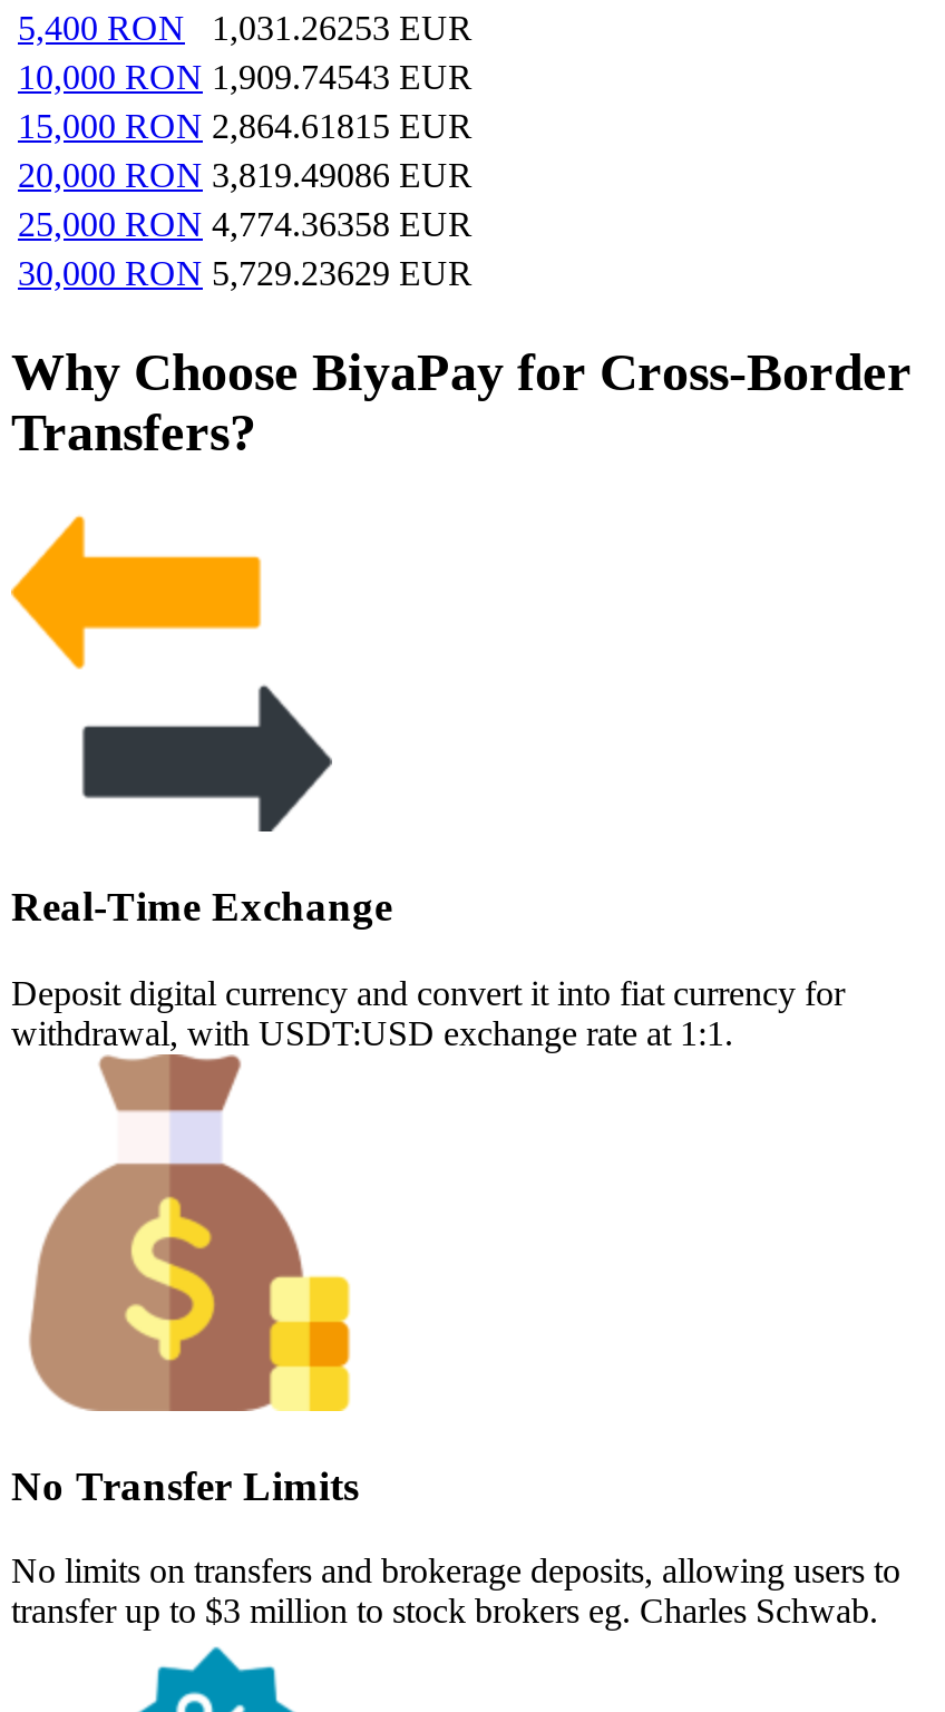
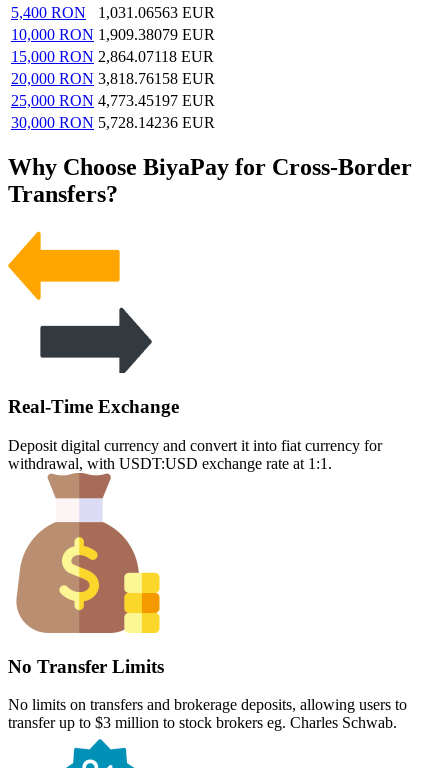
[18,8,472,46] 5,400 RON 1,031.26253 EUR -> [11,4,215,21] 5,400 RON 1,031.06563 EUR
[18,57,472,95] 10,000 RON 1,909.74543 EUR -> [11,26,215,43] 10,000 RON 1,909.38079 EUR
[18,106,472,144] 15,000 RON 2,864.61815 EUR -> [11,48,214,65] 15,000 RON 2,864.07118 EUR
[18,155,472,193] 20,000 RON 3,819.49086 EUR -> [11,70,215,87] 20,000 RON 3,818.76158 EUR
[18,204,472,242] 25,000 RON 4,774.36358 EUR -> [11,92,215,109] 25,000 RON 4,773.45197 EUR
[18,253,472,291] 30,000 RON 5,729.23629 EUR -> [11,114,215,131] 30,000 RON 5,728.14236 EUR

